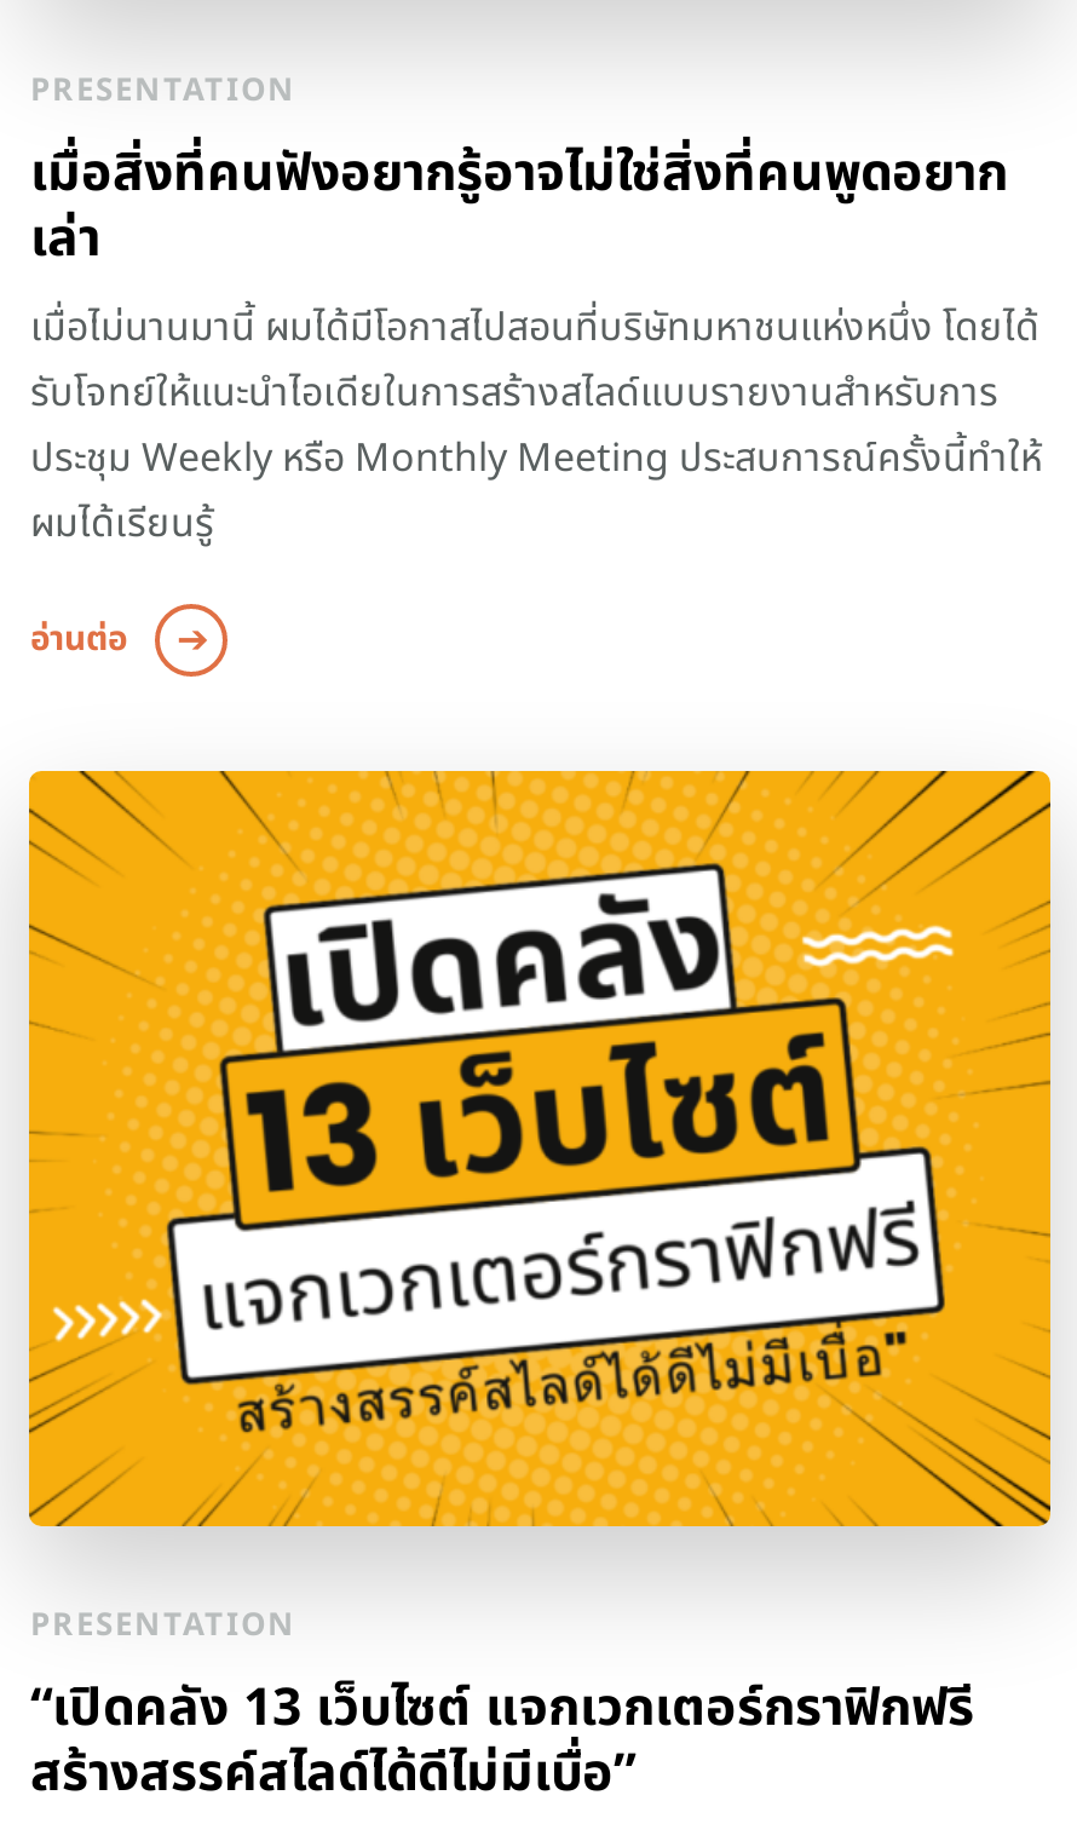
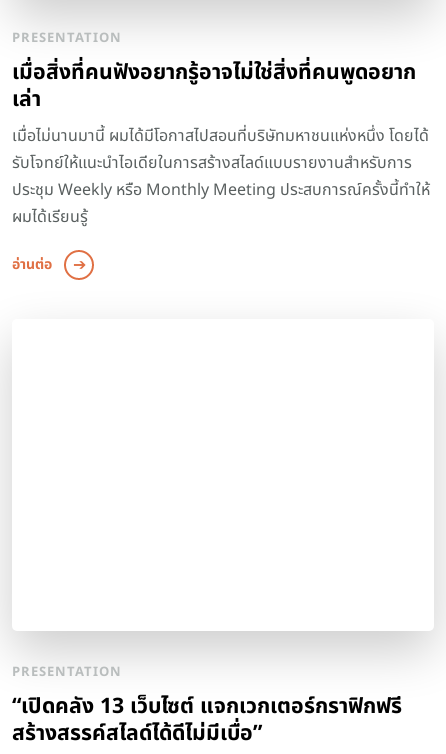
[27,769,1053,1529] [image] -> none

